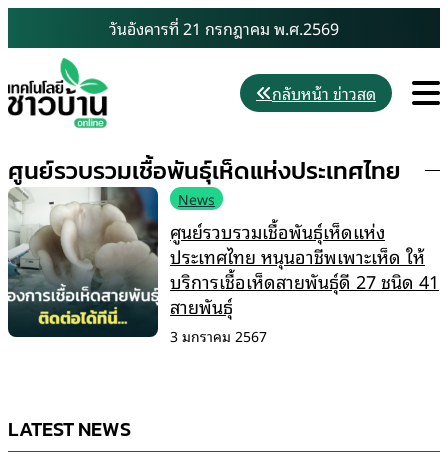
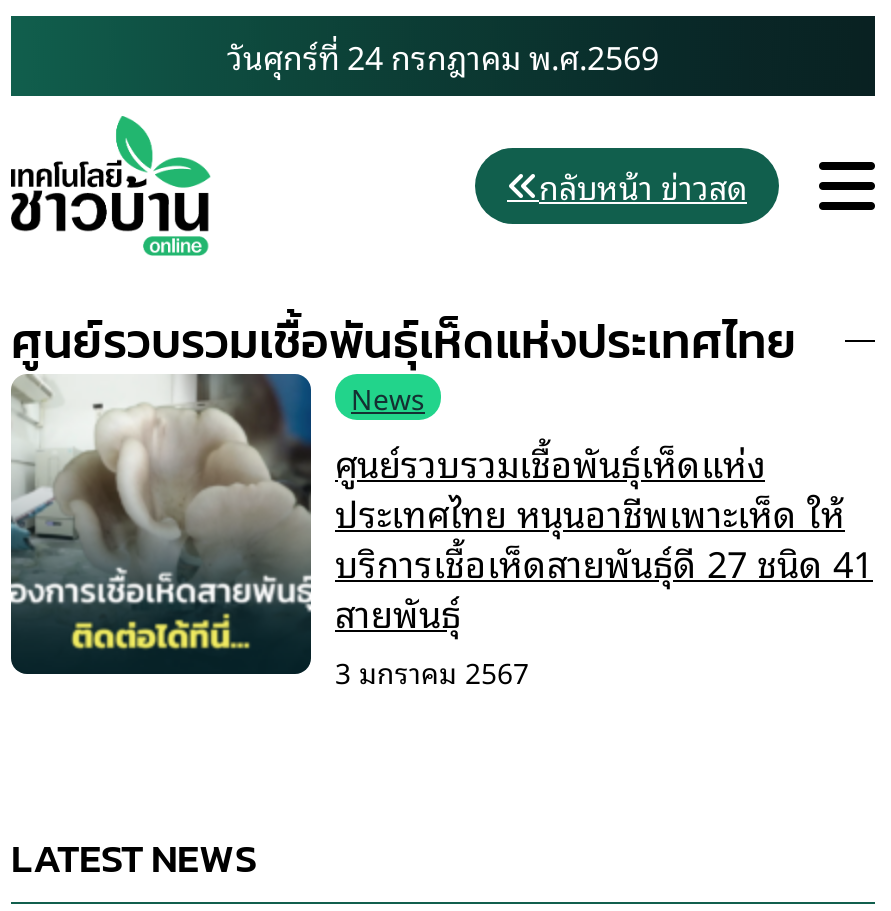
[109,15,339,41] วันอังคารที่ 21 กรกฎาคม พ.ศ.2569 -> [227,30,659,82] วันศุกร์ที่ 24 กรกฎาคม พ.ศ.2569

